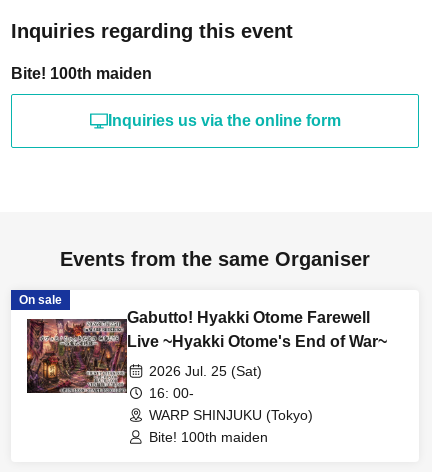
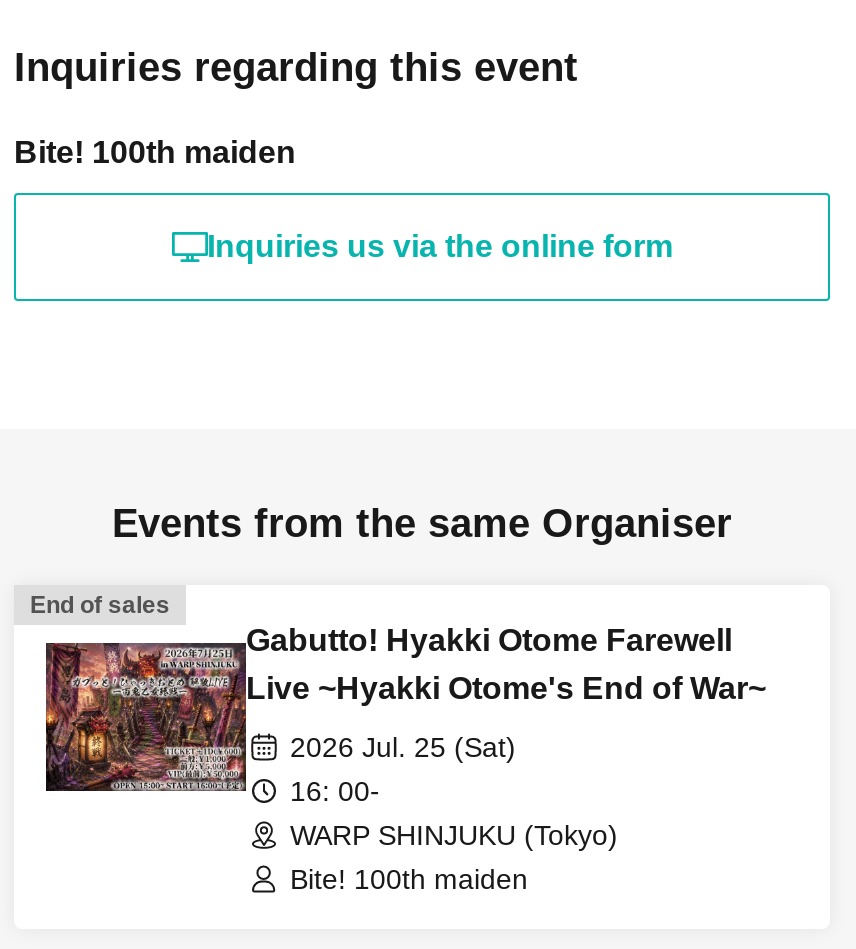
[19,293,62,307] On sale -> [30,591,170,619] End of sales

